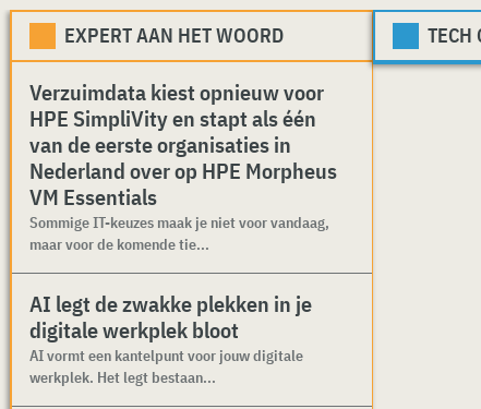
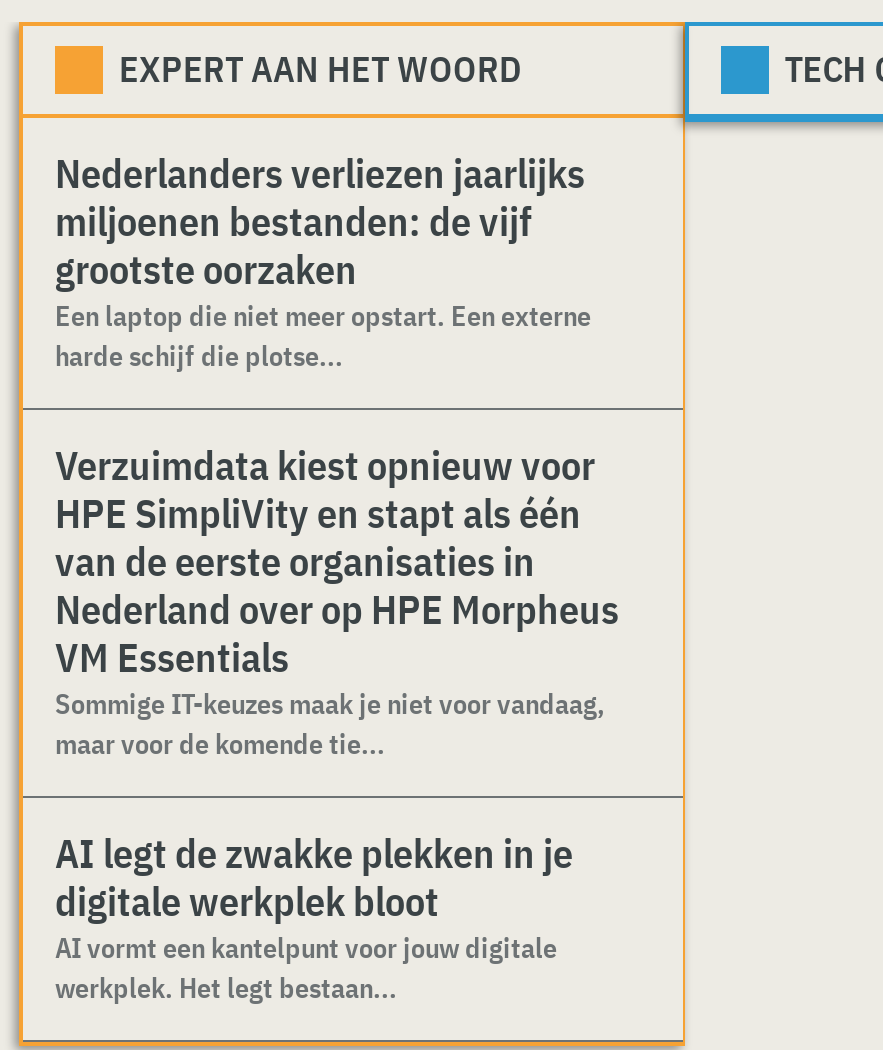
none -> [55,147,591,375] Nederlanders verliezen jaarlijks | miljoenen bestanden: de vijf | grootste oorzaken | Een laptop die niet meer opstart. Een externe | harde schijf die plotse...

